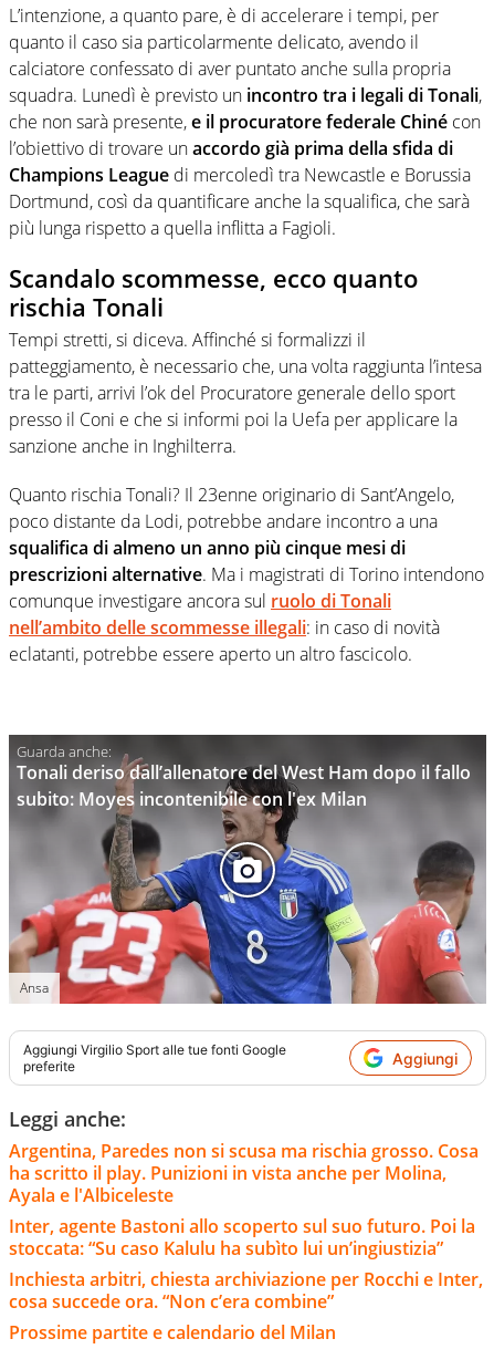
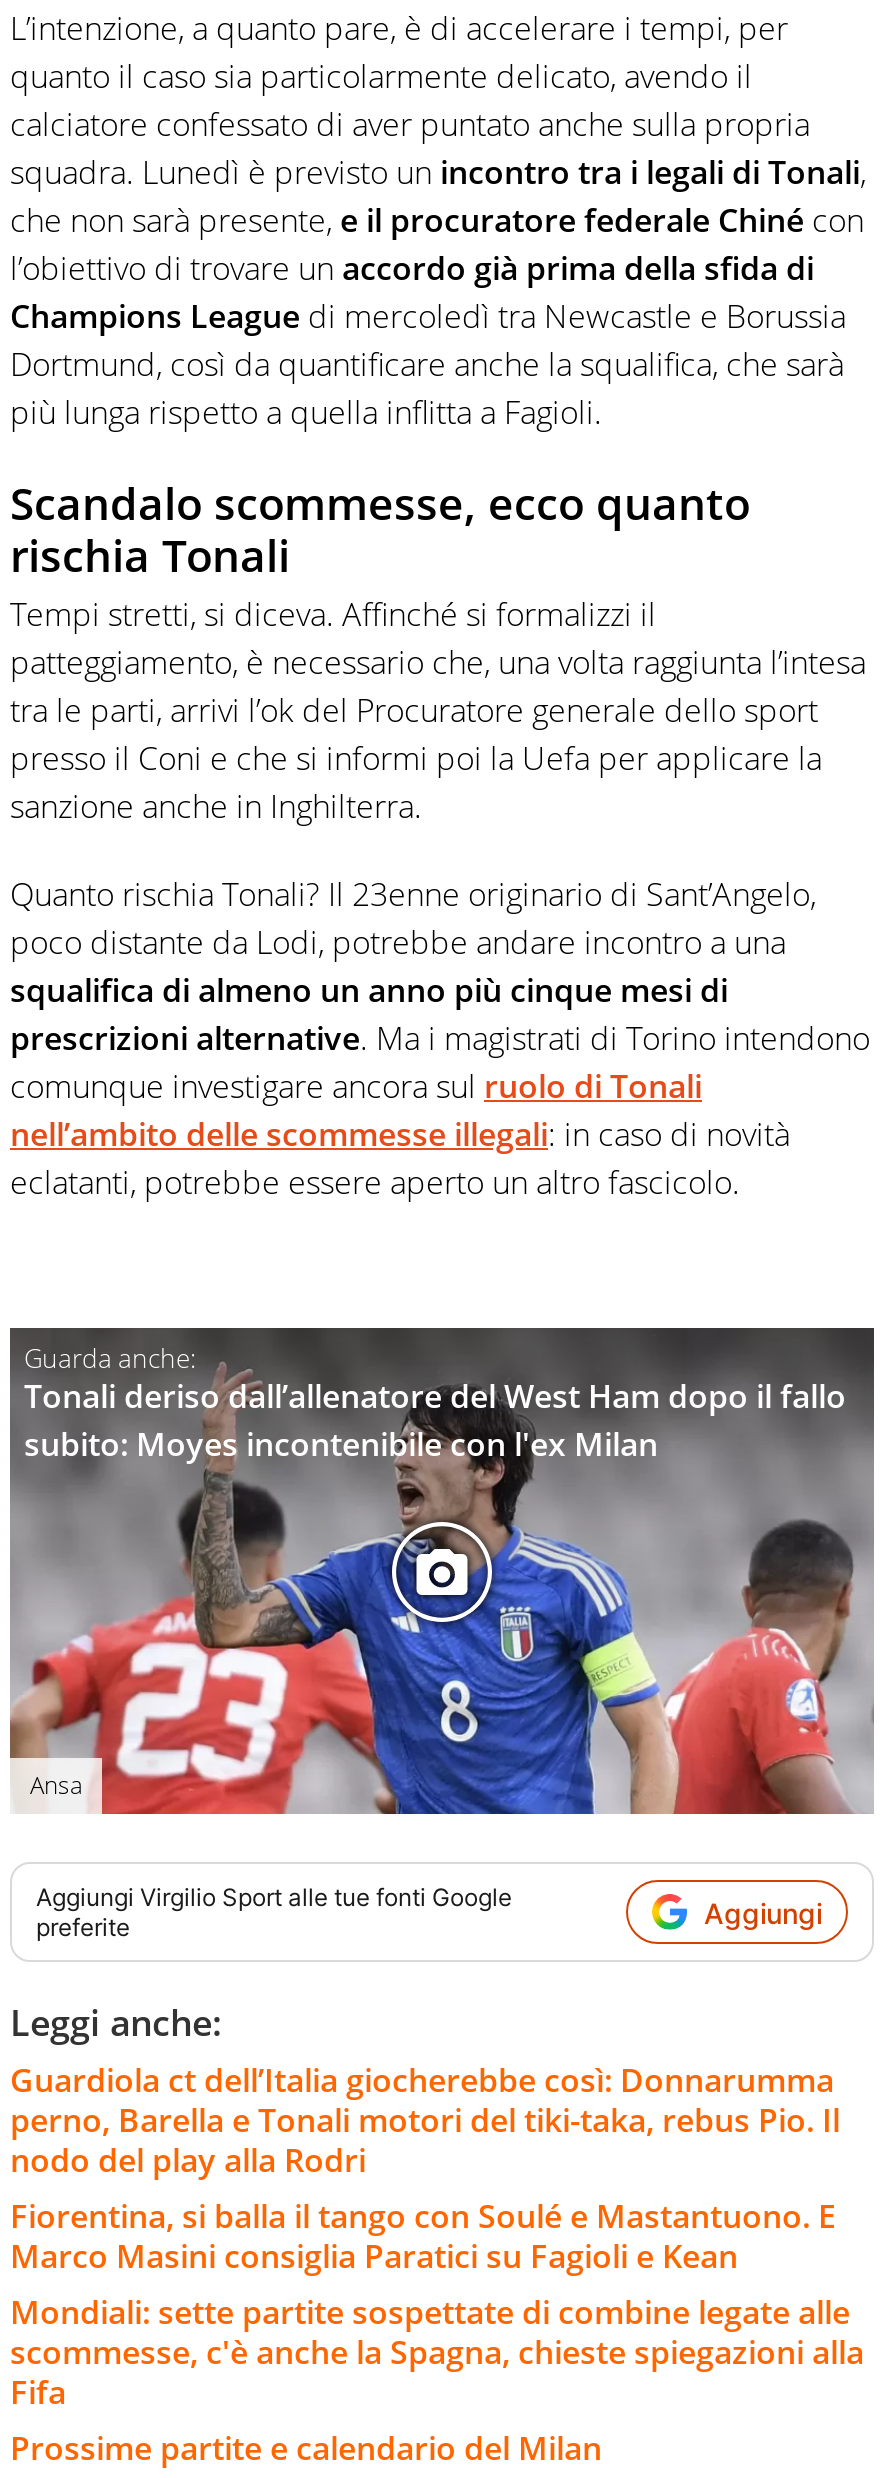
[9,1139,483,1314] Argentina, Paredes non si scusa ma rischia grosso. Cosa | ha scritto il play. Punizioni in vista anche per Molina, | Ayala e l'Albiceleste | Inter, agente Bastoni allo scoperto sul suo futuro. Poi la | stoccata: “Su caso Kalulu ha subìto lui un’ingiustizia” | Inchiesta arbitri, chiesta archiviazione per Rocchi e Inter, | cosa succede ora. “Non c’era combine” -> [10,2058,864,2414] Guardiola ct dell’Italia giocherebbe così: Donnarumma | perno, Barella e Tonali motori del tiki-taka, rebus Pio. Il | nodo del play alla Rodri | Fiorentina, si balla il tango con Soulé e Mastantuono. E | Marco Masini consiglia Paratici su Fagioli e Kean | Mondiali: sette partite sospettate di combine legate alle | scommesse, c'è anche la Spagna, chieste spiegazioni alla | Fifa

